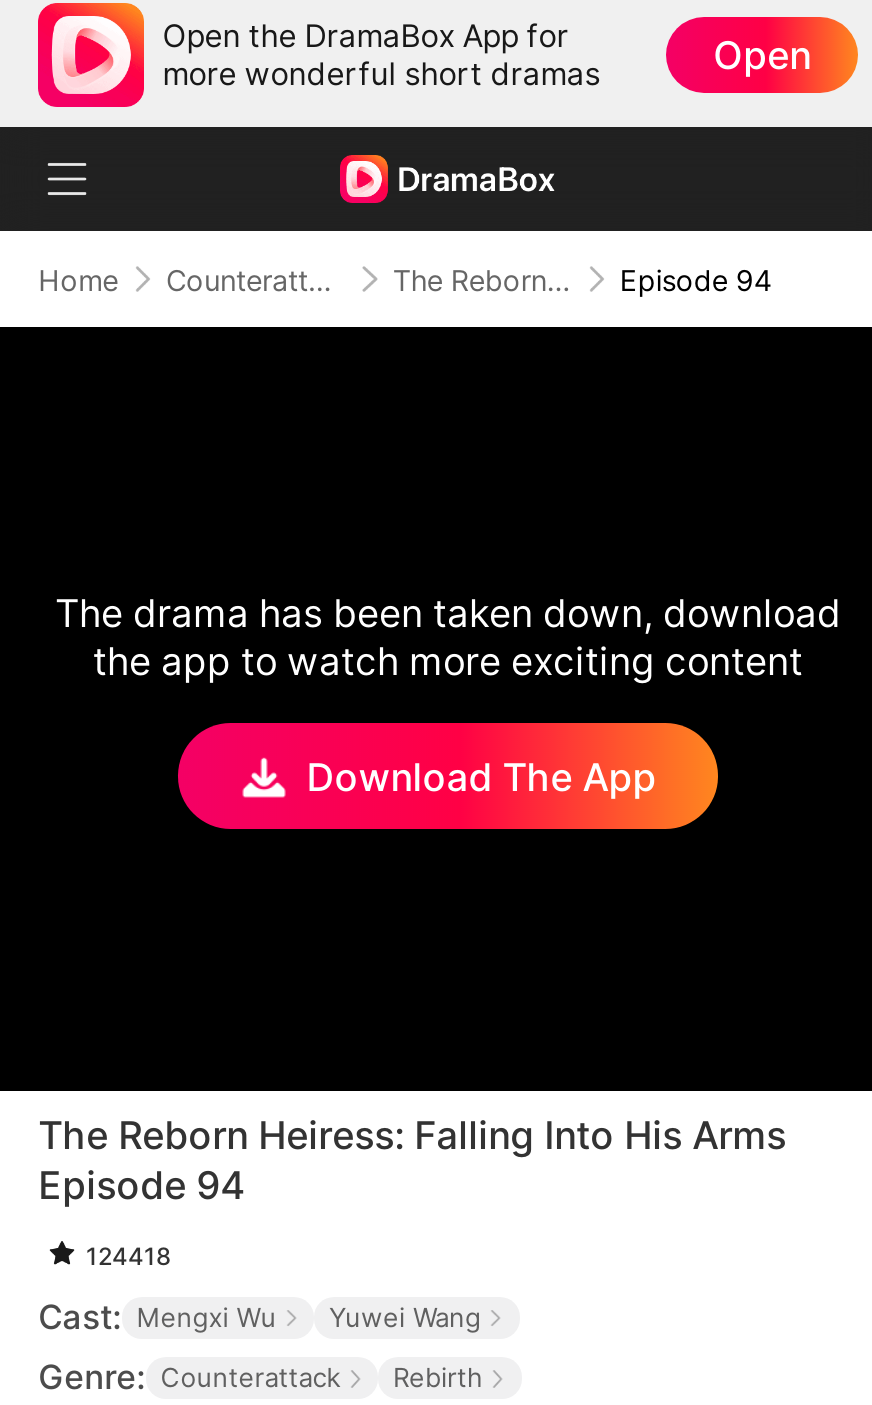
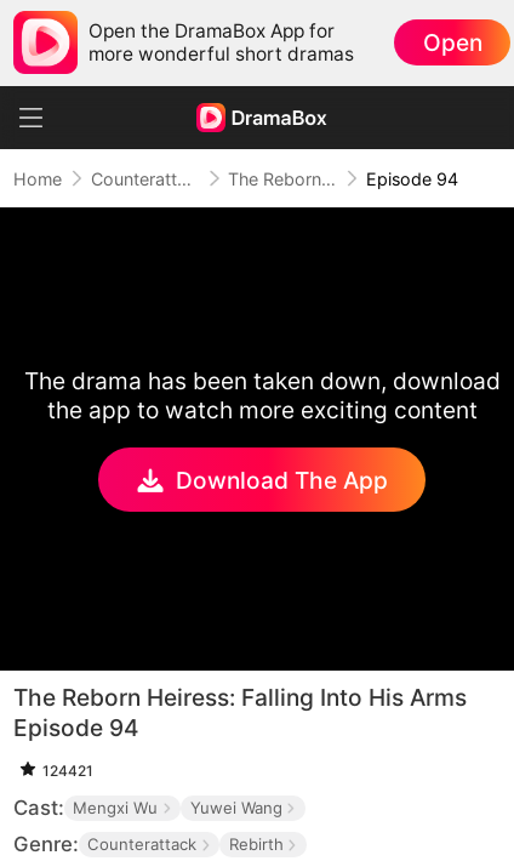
[86,1240,172,1270] 124418 -> [42,761,93,779] 124421

